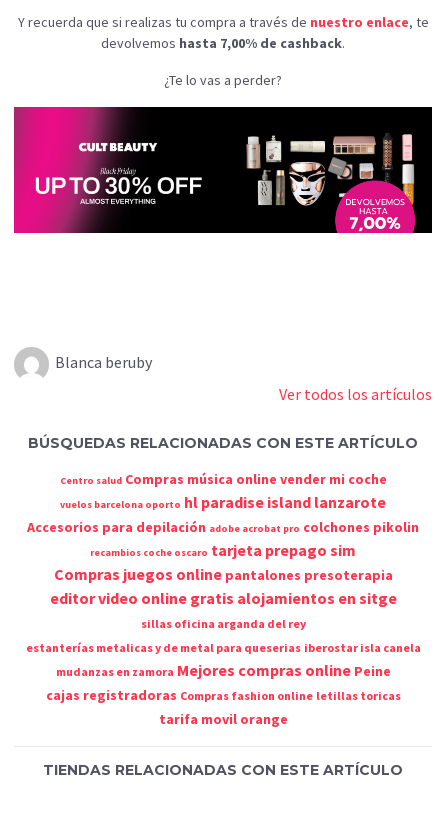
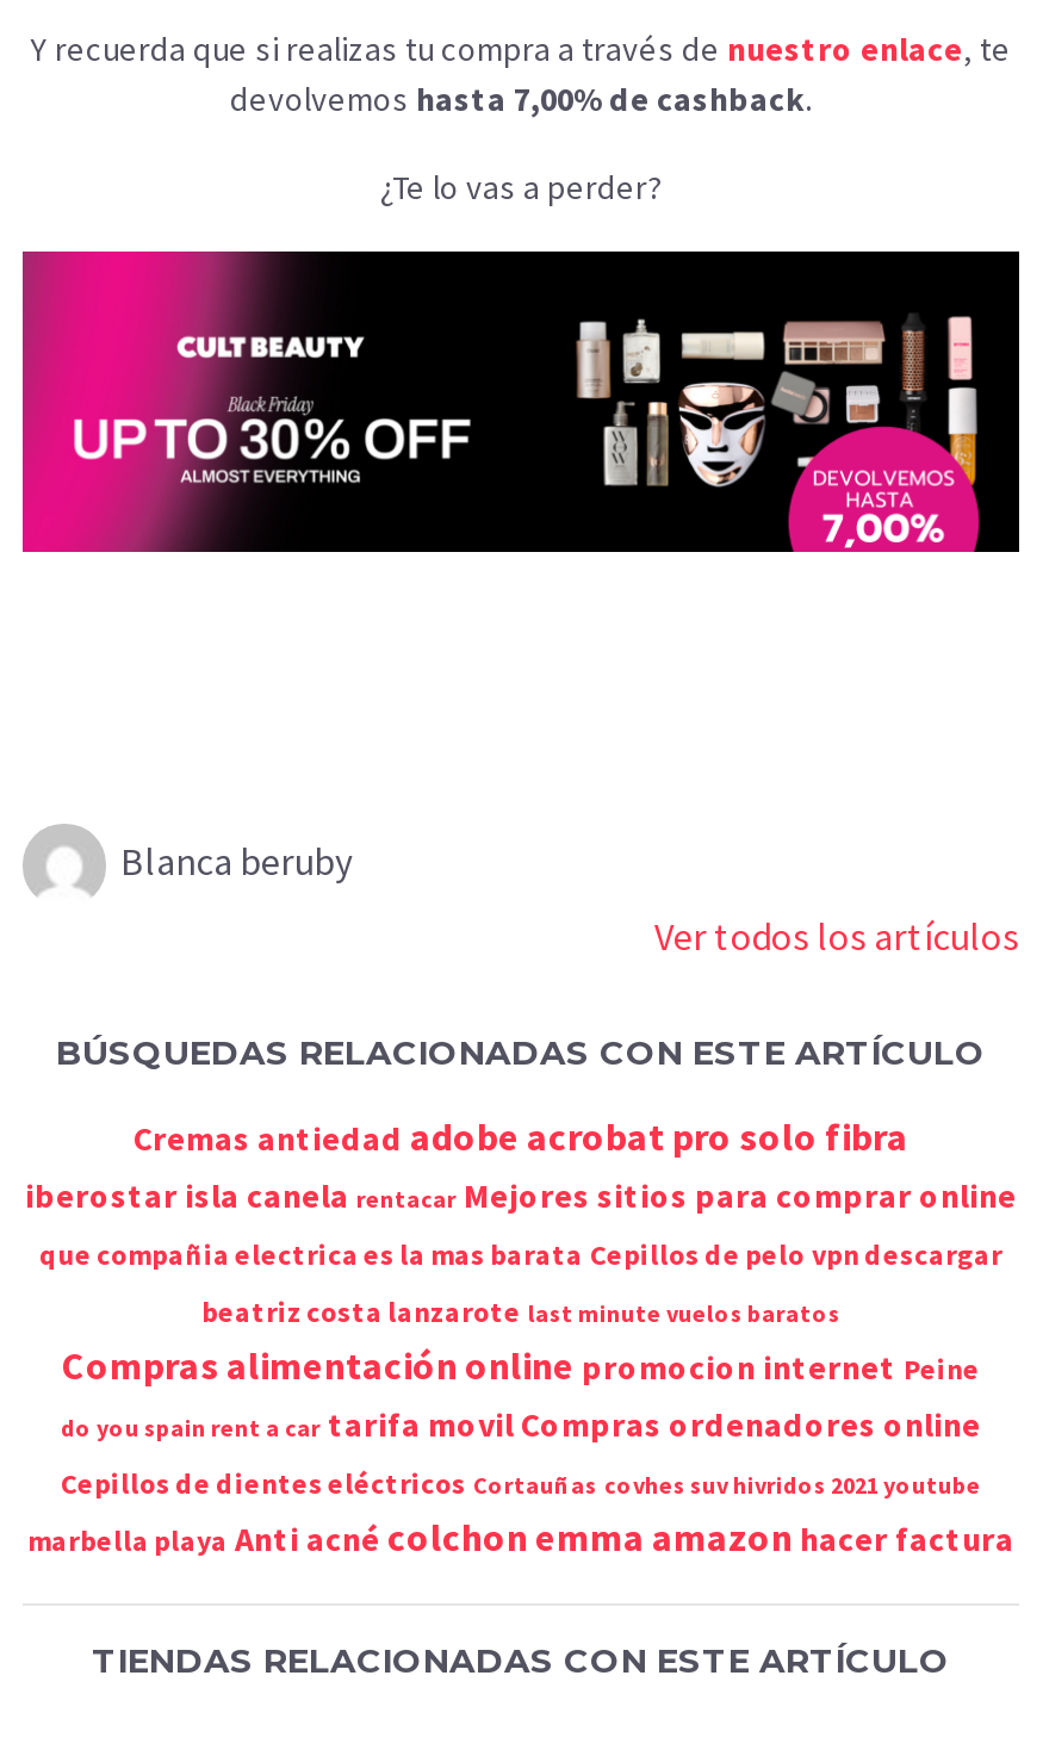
[27,470,419,631] Centro salud Compras música online vender mi coche | vuelos barcelona oporto hl paradise island lanzarote | Accesorios para depilación adobe acrobat pro colchones pikolin | recambios coche oscaro tarjeta prepago sim | Compras juegos online pantalones presoterapia | editor video online gratis alojamientos en sitge | sillas oficina arganda del rey -> [25,1112,1017,1272] Cremas antiedad adobe acrobat pro solo fibra | iberostar isla canela rentacar Mejores sitios para comprar online | que compañia electrica es la mas barata Cepillos de pelo vpn descargar
[25,640,420,728] estanterías metalicas y de metal para queserias iberostar isla canela | mudanzas en zamora Mejores compras online Peine | cajas registradoras Compras fashion online letillas toricas | tarifa movil orange -> [27,1293,1014,1560] beatriz costa lanzarote last minute vuelos baratos | Compras alimentación online promocion internet Peine | do you spain rent a car tarifa movil Compras ordenadores online | Cepillos de dientes eléctricos Cortauñas covhes suv hivridos 2021 youtube | marbella playa Anti acné colchon emma amazon hacer factura

